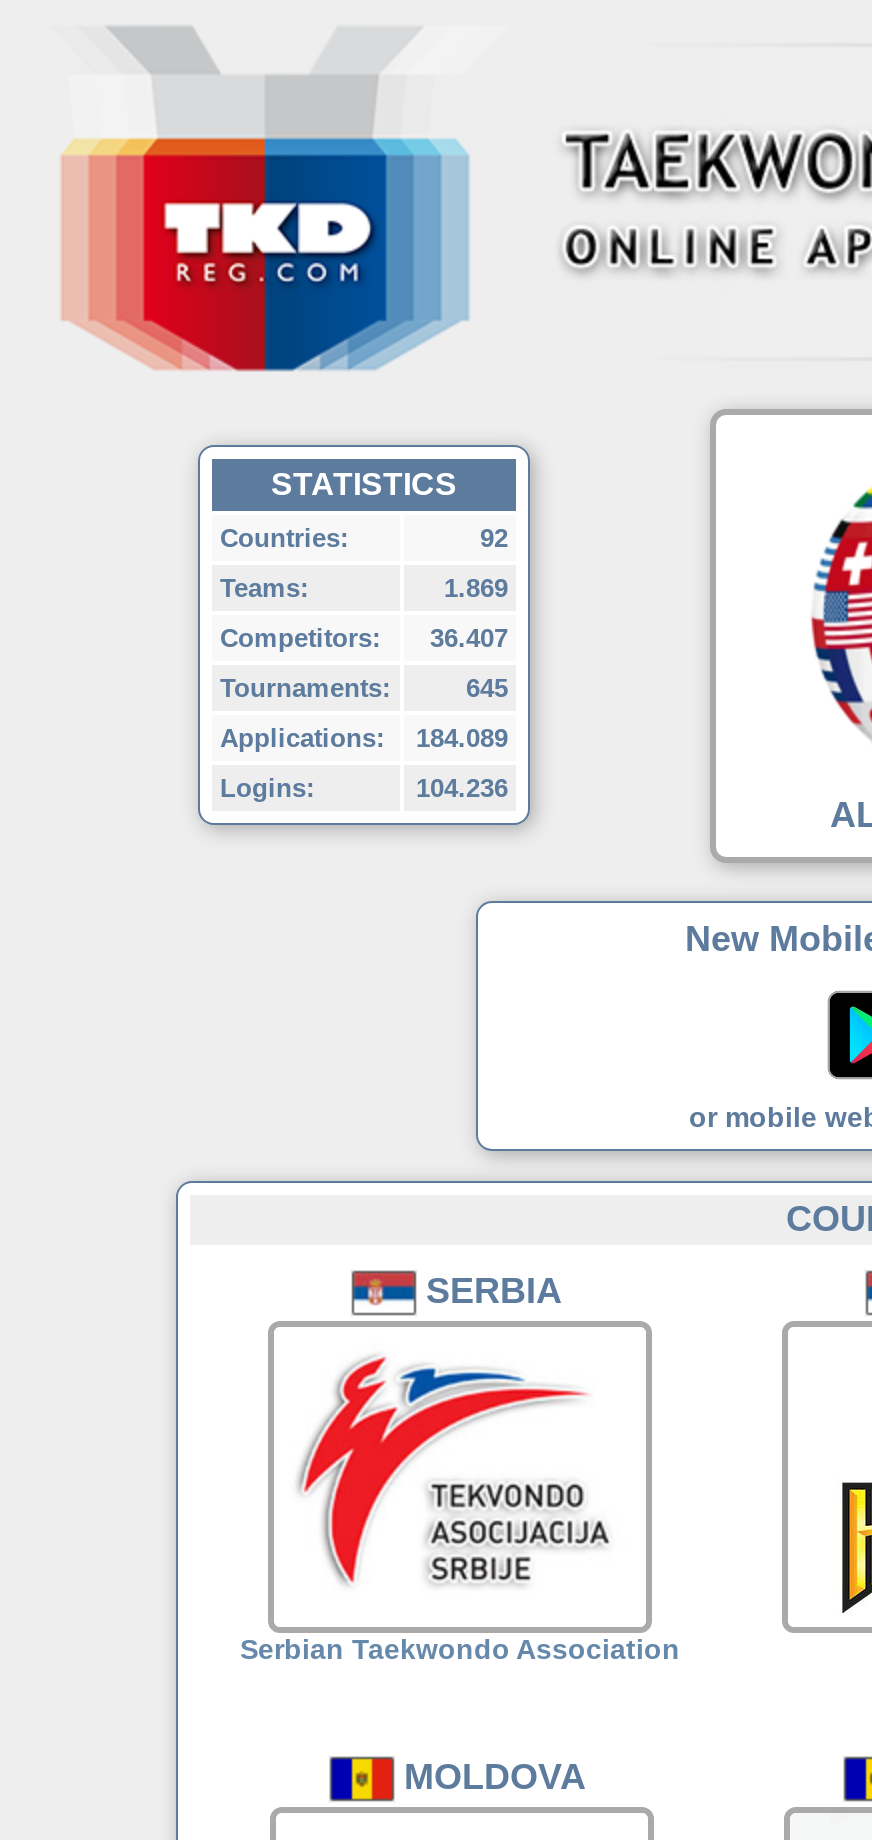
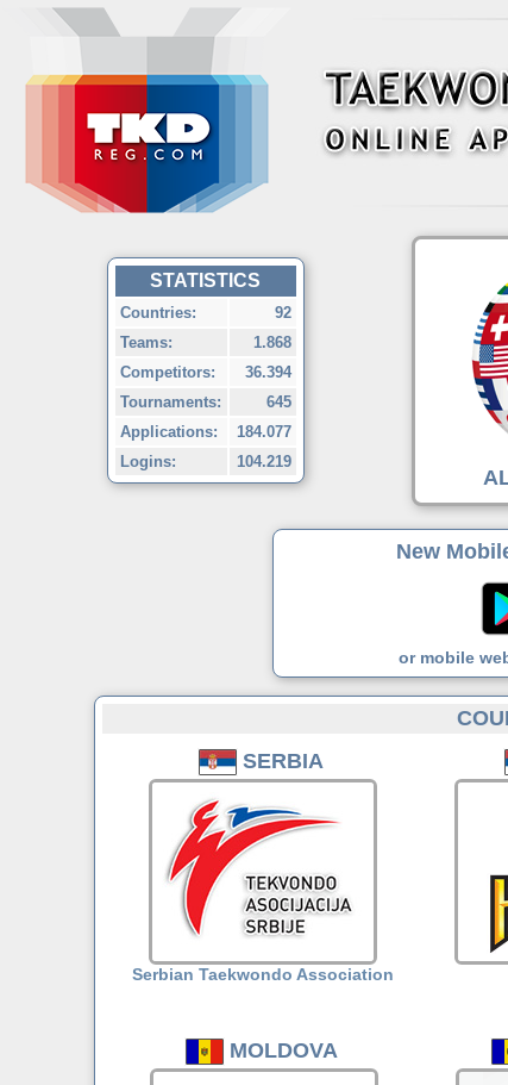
[444,573,508,603] 1.869 -> [253,333,291,351] 1.868
[220,623,508,653] Competitors: 36.407 -> [120,363,291,381] Competitors: 36.394
[220,723,508,753] Applications: 184.089 -> [120,423,291,441] Applications: 184.077
[416,773,508,803] 104.236 -> [237,453,291,470] 104.219

